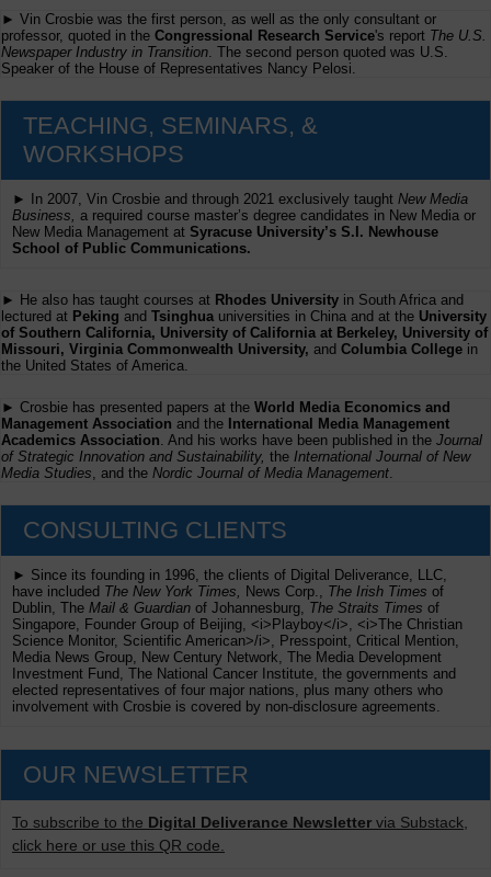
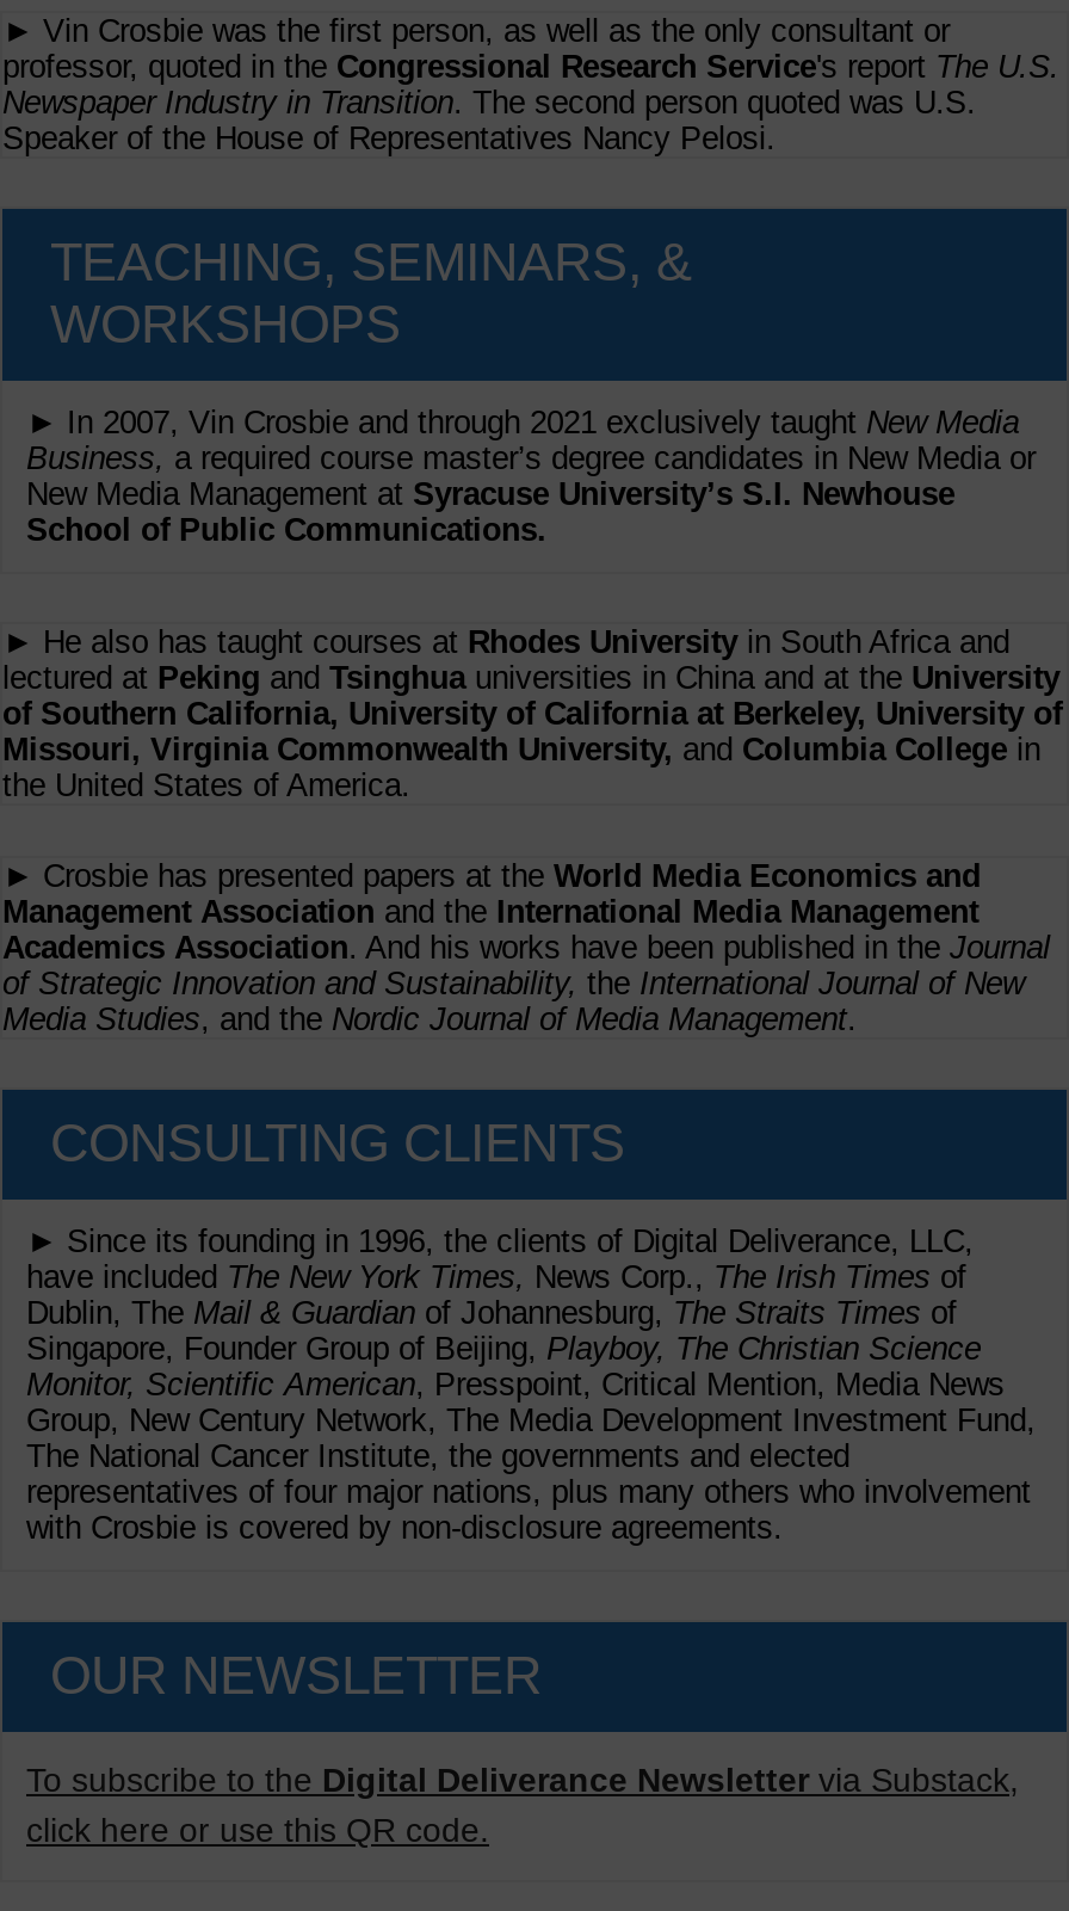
[12,616,463,714] Singapore, Founder Group of Beijing, <i>Playboy</i>, <i>The Christian | Science Monitor, Scientific American>/i>, Presspoint, Critical Mention, | Media News Group, New Century Network, The Media Development | Investment Fund, The National Cancer Institute, the governments and | elected representatives of four major nations, plus many others who | involvement with Crosbie is covered by non-disclosure agreements. -> [26,1330,1036,1545] Singapore, Founder Group of Beijing, Playboy, The Christian Science | Monitor, Scientific American, Presspoint, Critical Mention, Media News | Group, New Century Network, The Media Development Investment Fund, | The National Cancer Institute, the governments and elected | representatives of four major nations, plus many others who involvement | with Crosbie is covered by non-disclosure agreements.

